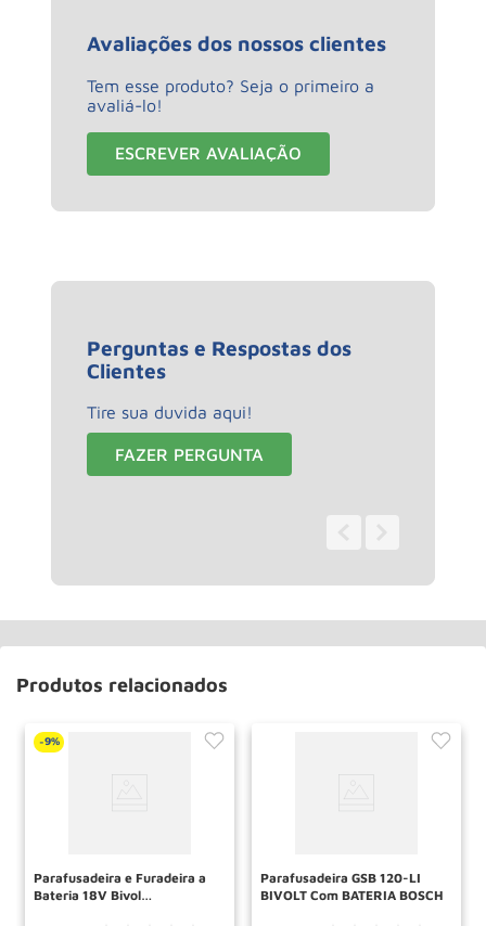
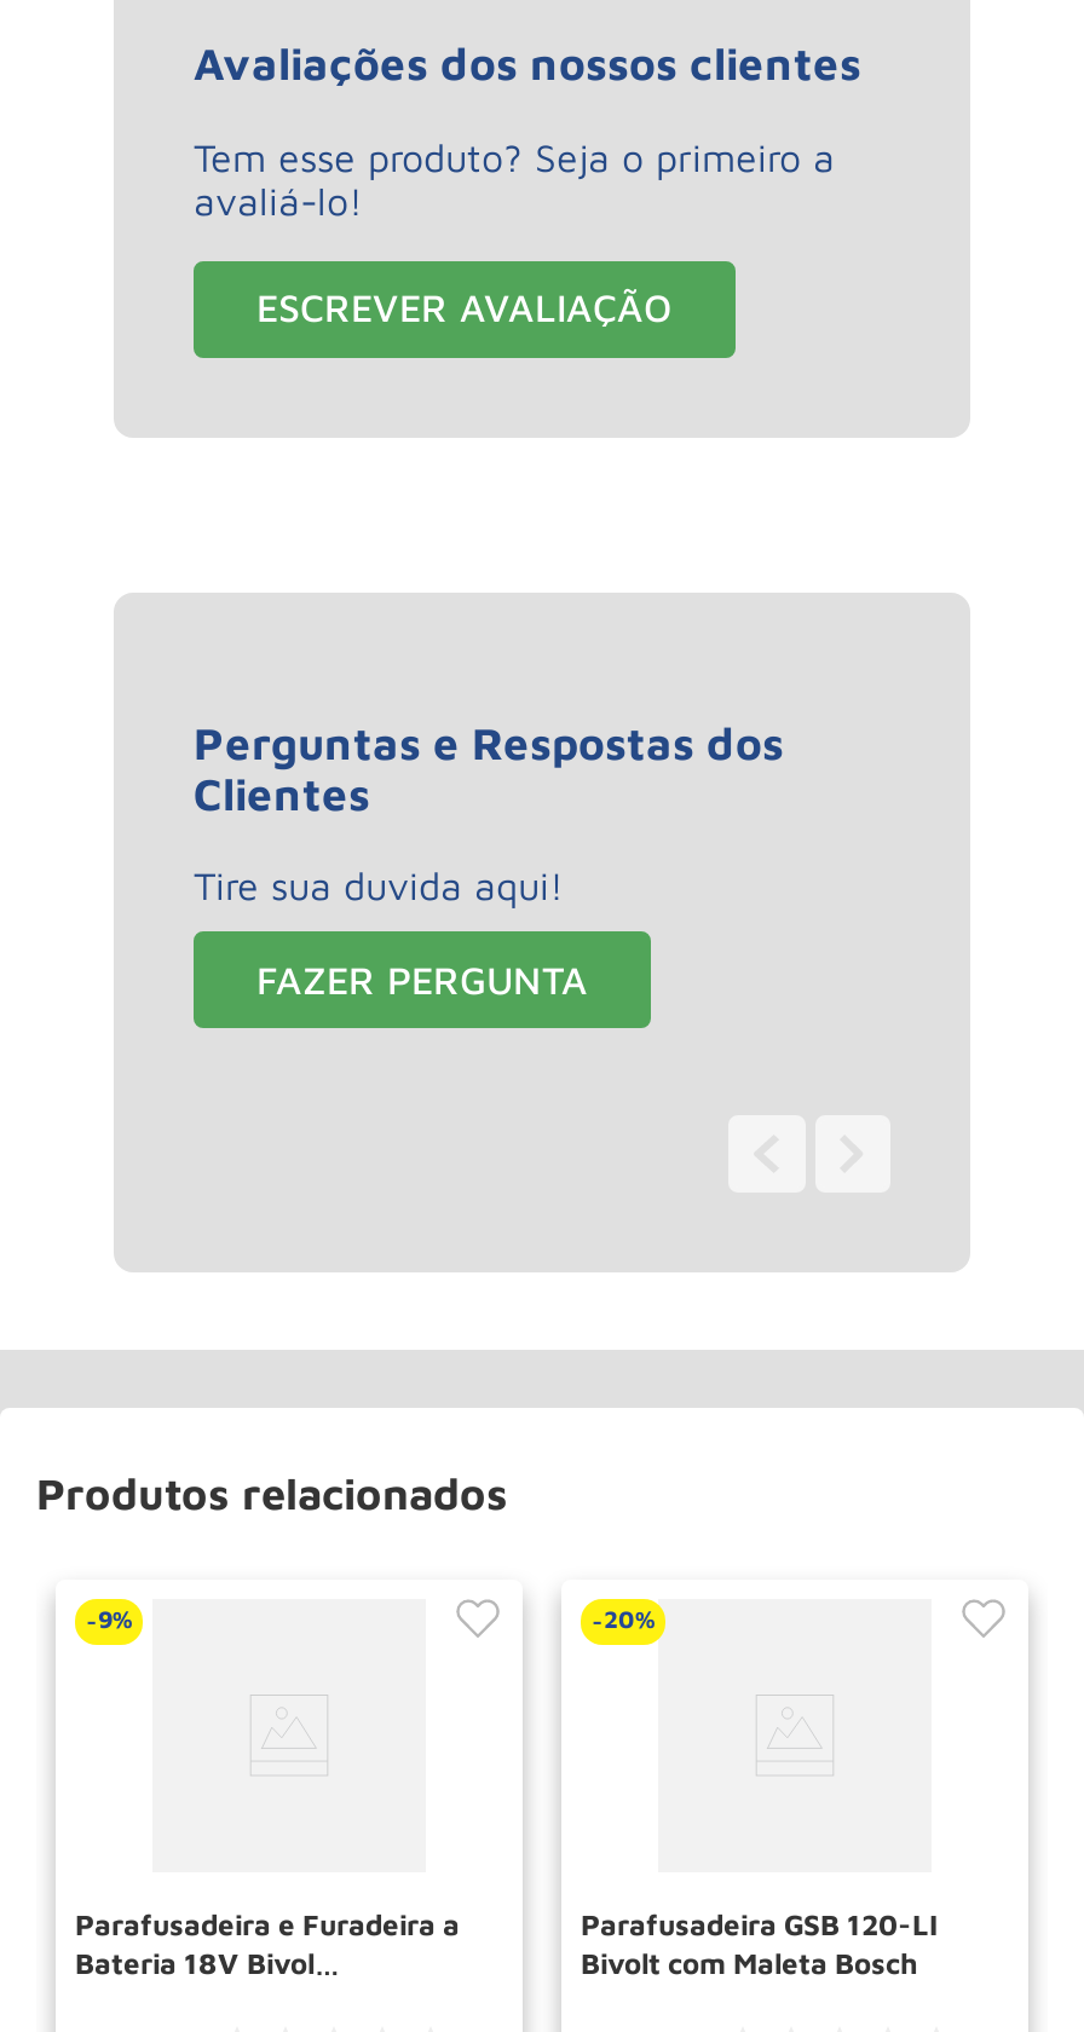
none -> [592,1605,655,1636] -20%
[260,888,444,904] BIVOLT Com BATERIA BOSCH -> [581,1946,917,1982] Bivolt com Maleta Bosch

